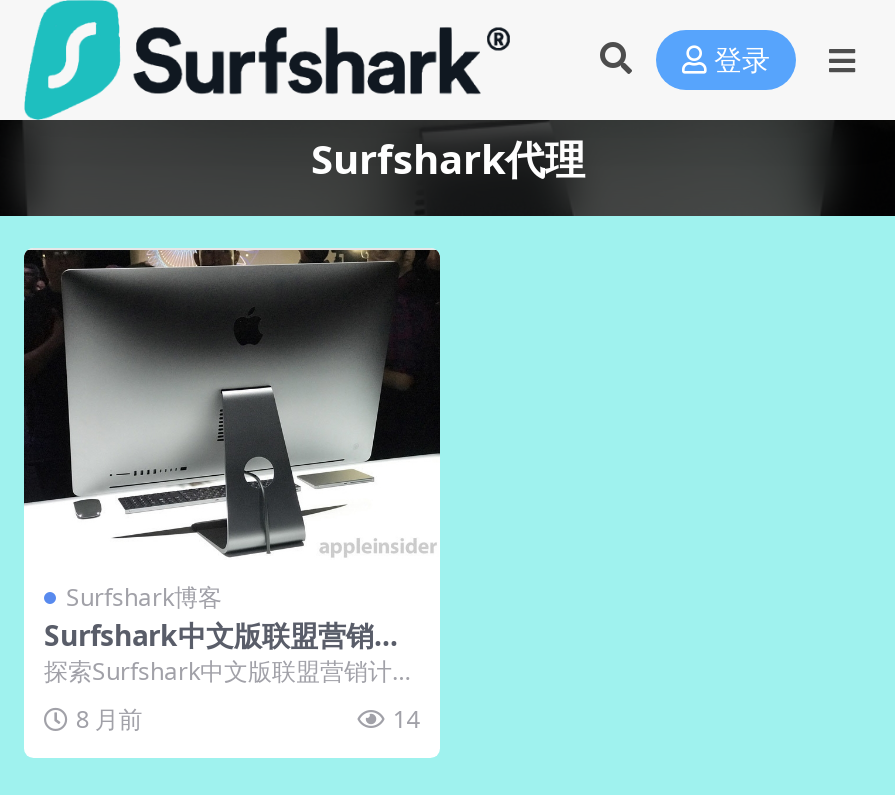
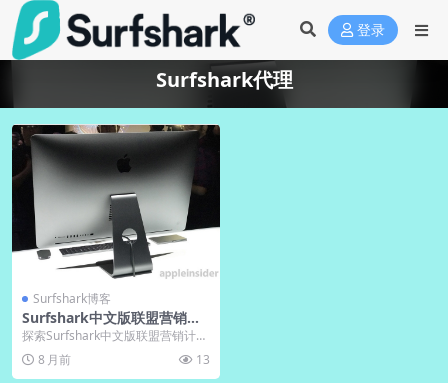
[393,702,420,736] 14 -> [196,351,210,368] 13

